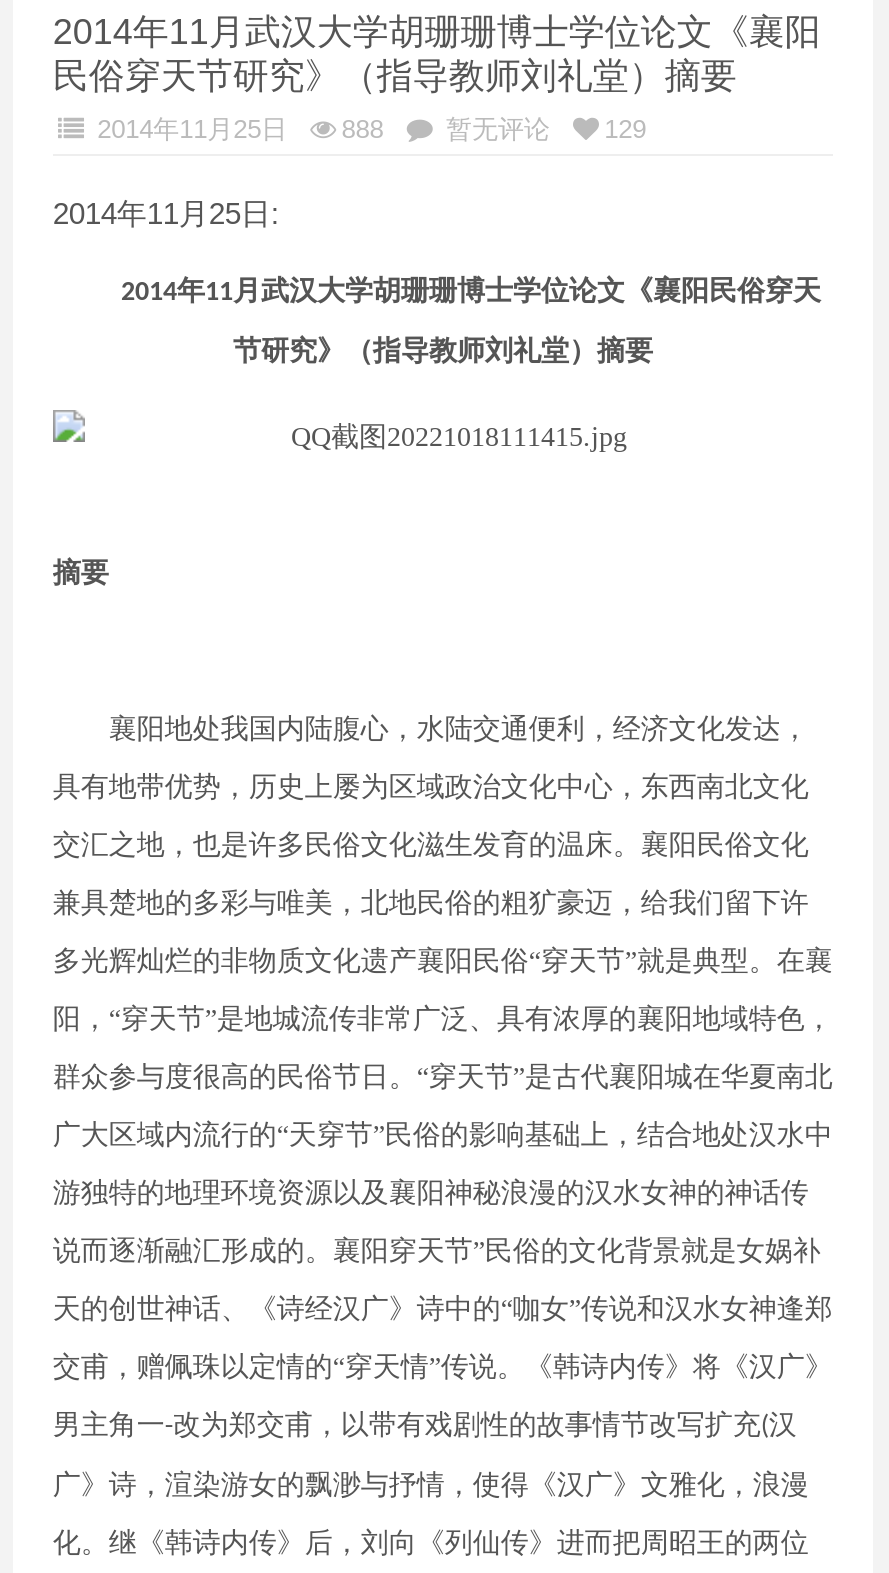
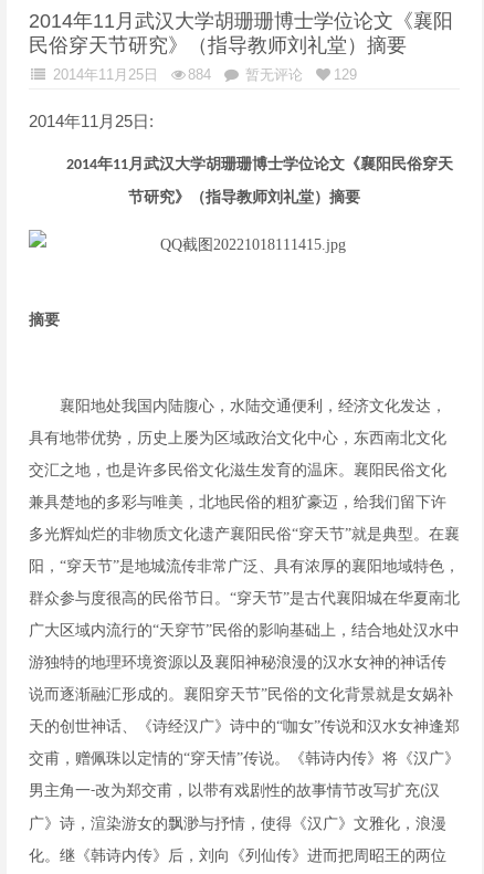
[89,114,646,144] 2014年11月25日 888 暂无评论 129 -> [49,66,356,83] 2014年11月25日 884 暂无评论 129

